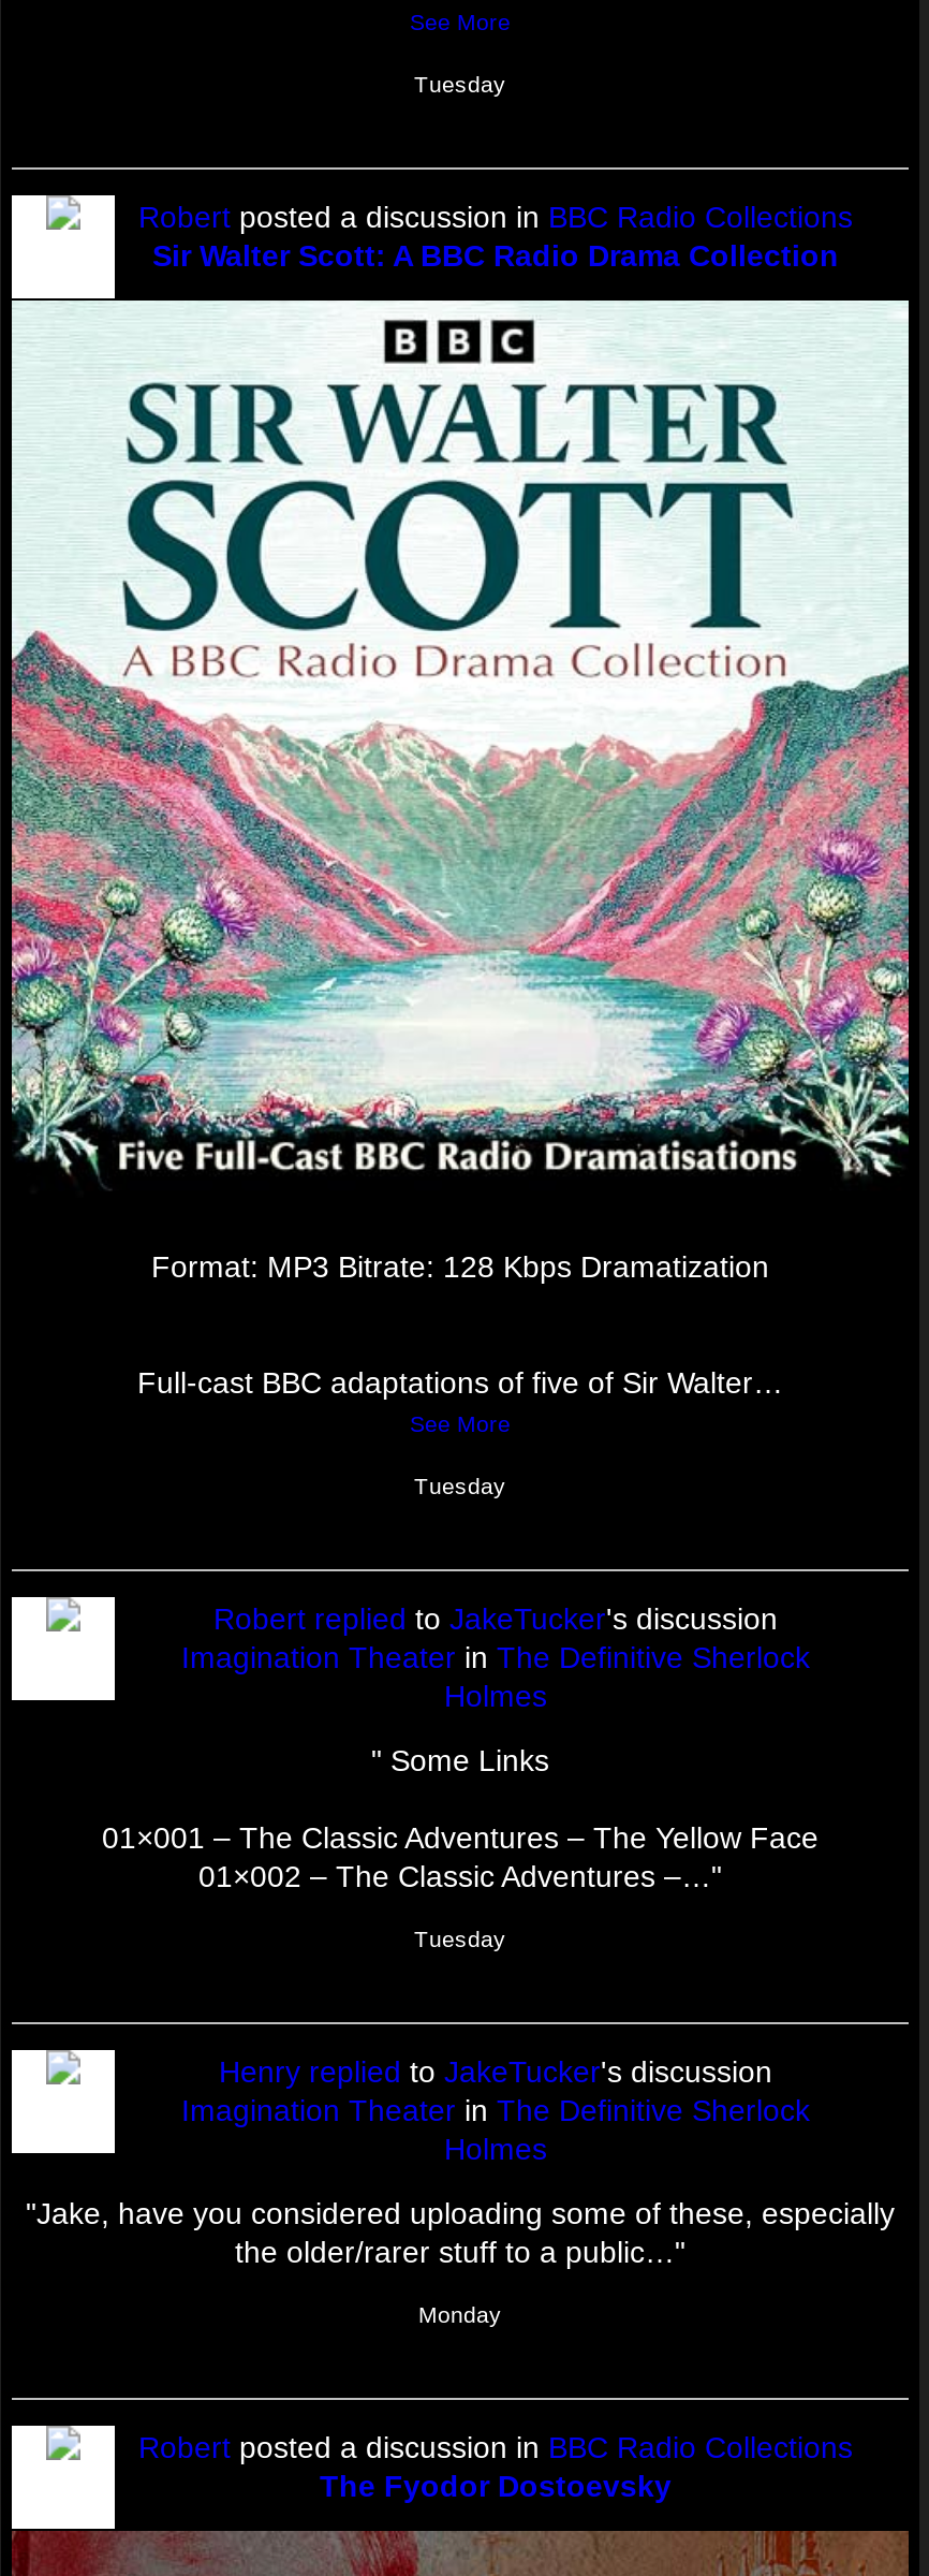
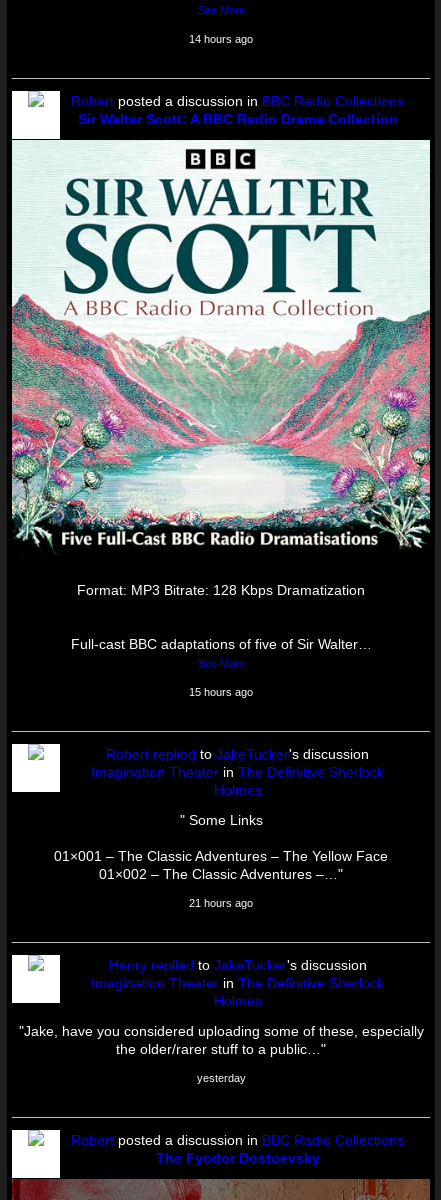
[414,71,506,97] Tuesday -> [189,33,253,45] 14 hours ago
[414,1473,506,1498] Tuesday -> [189,686,253,698] 15 hours ago
[414,1926,506,1951] Tuesday -> [189,897,253,909] 21 hours ago
[418,2301,502,2327] Monday -> [196,1072,245,1084] yesterday

